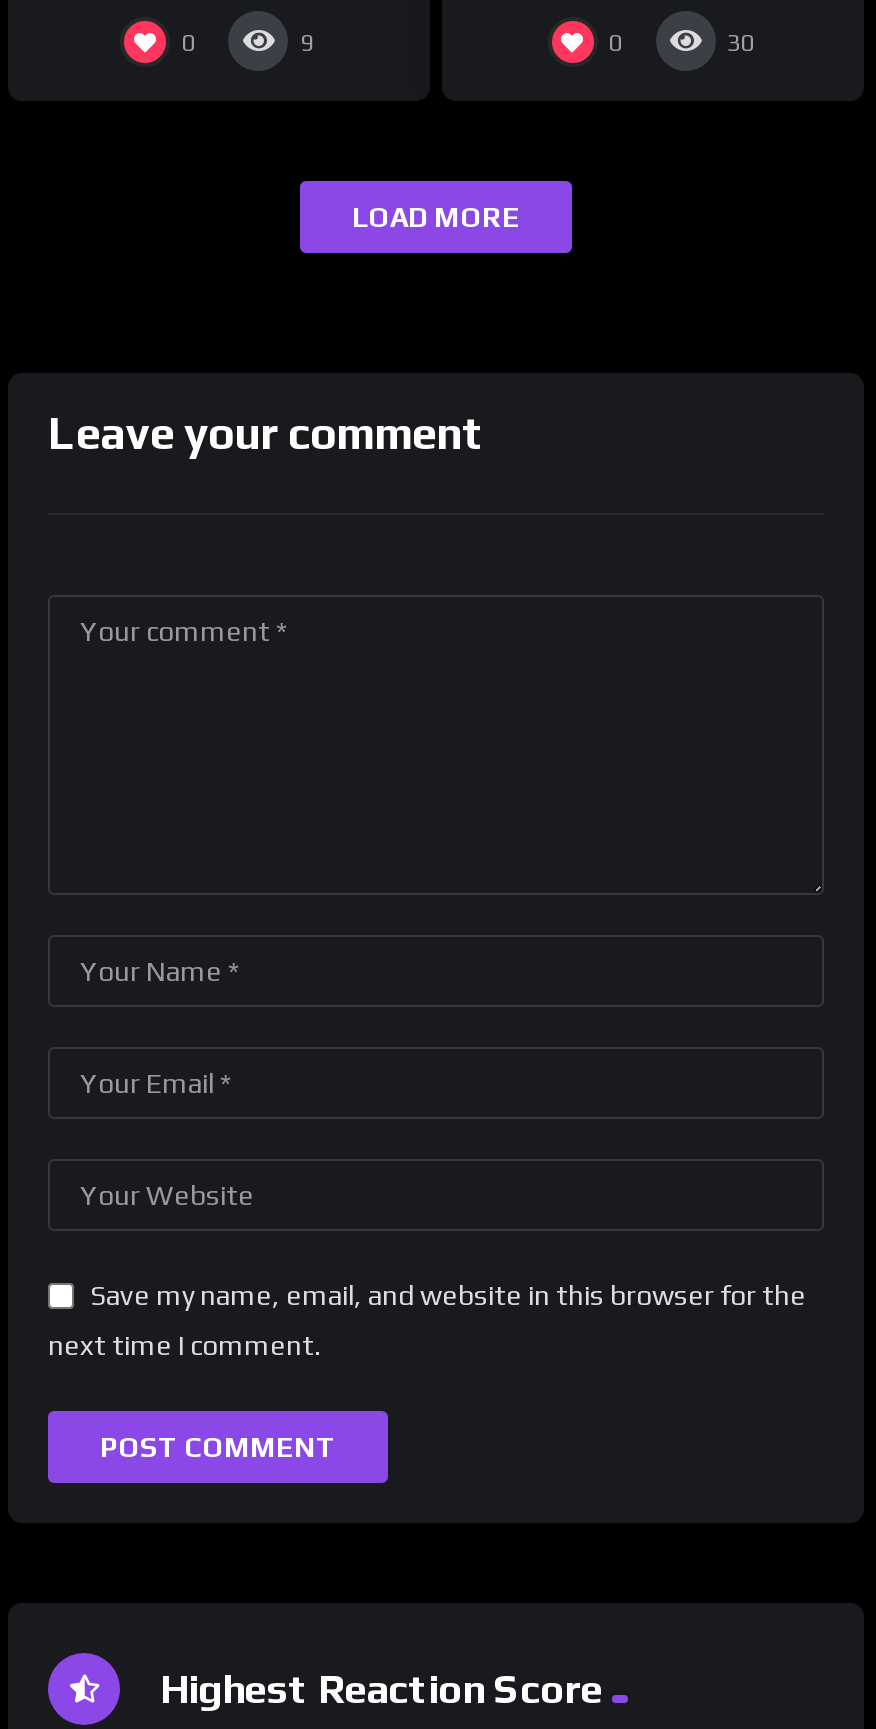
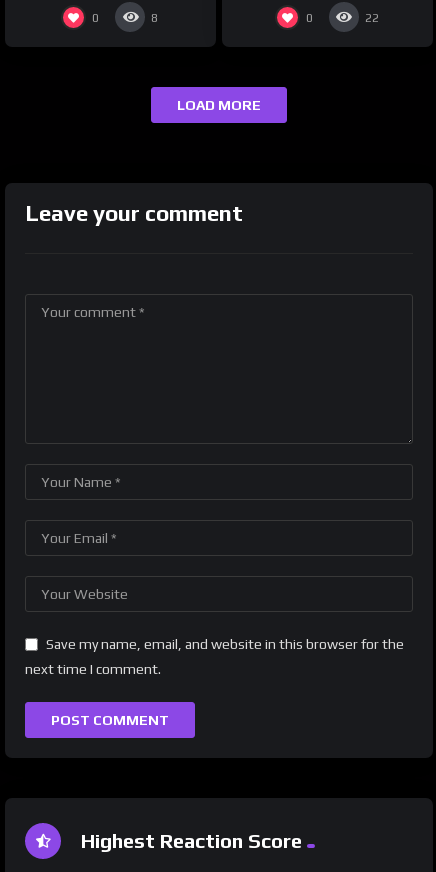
[300,29,314,57] 9 -> [151,11,158,25] 8
[727,29,755,57] 30 -> [364,11,378,25] 22

